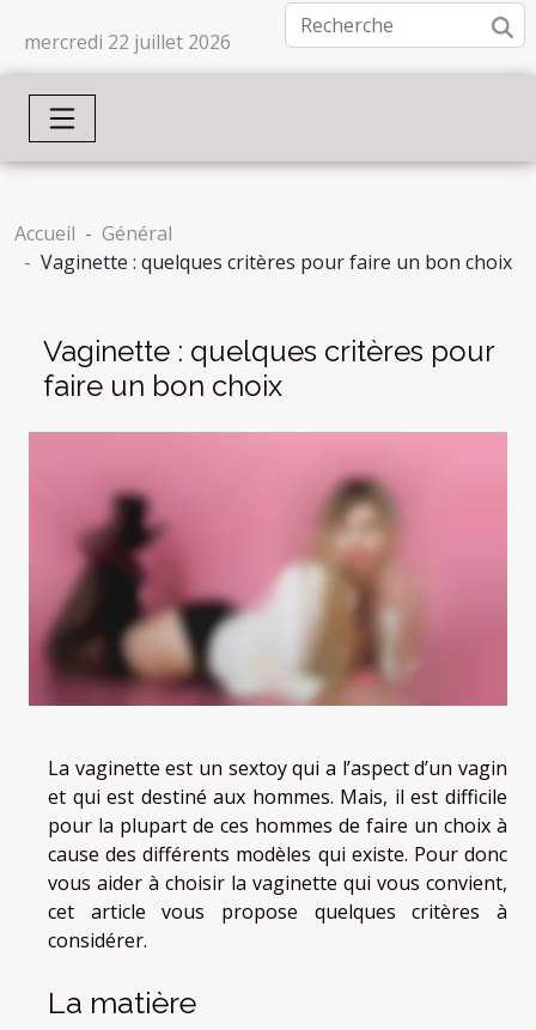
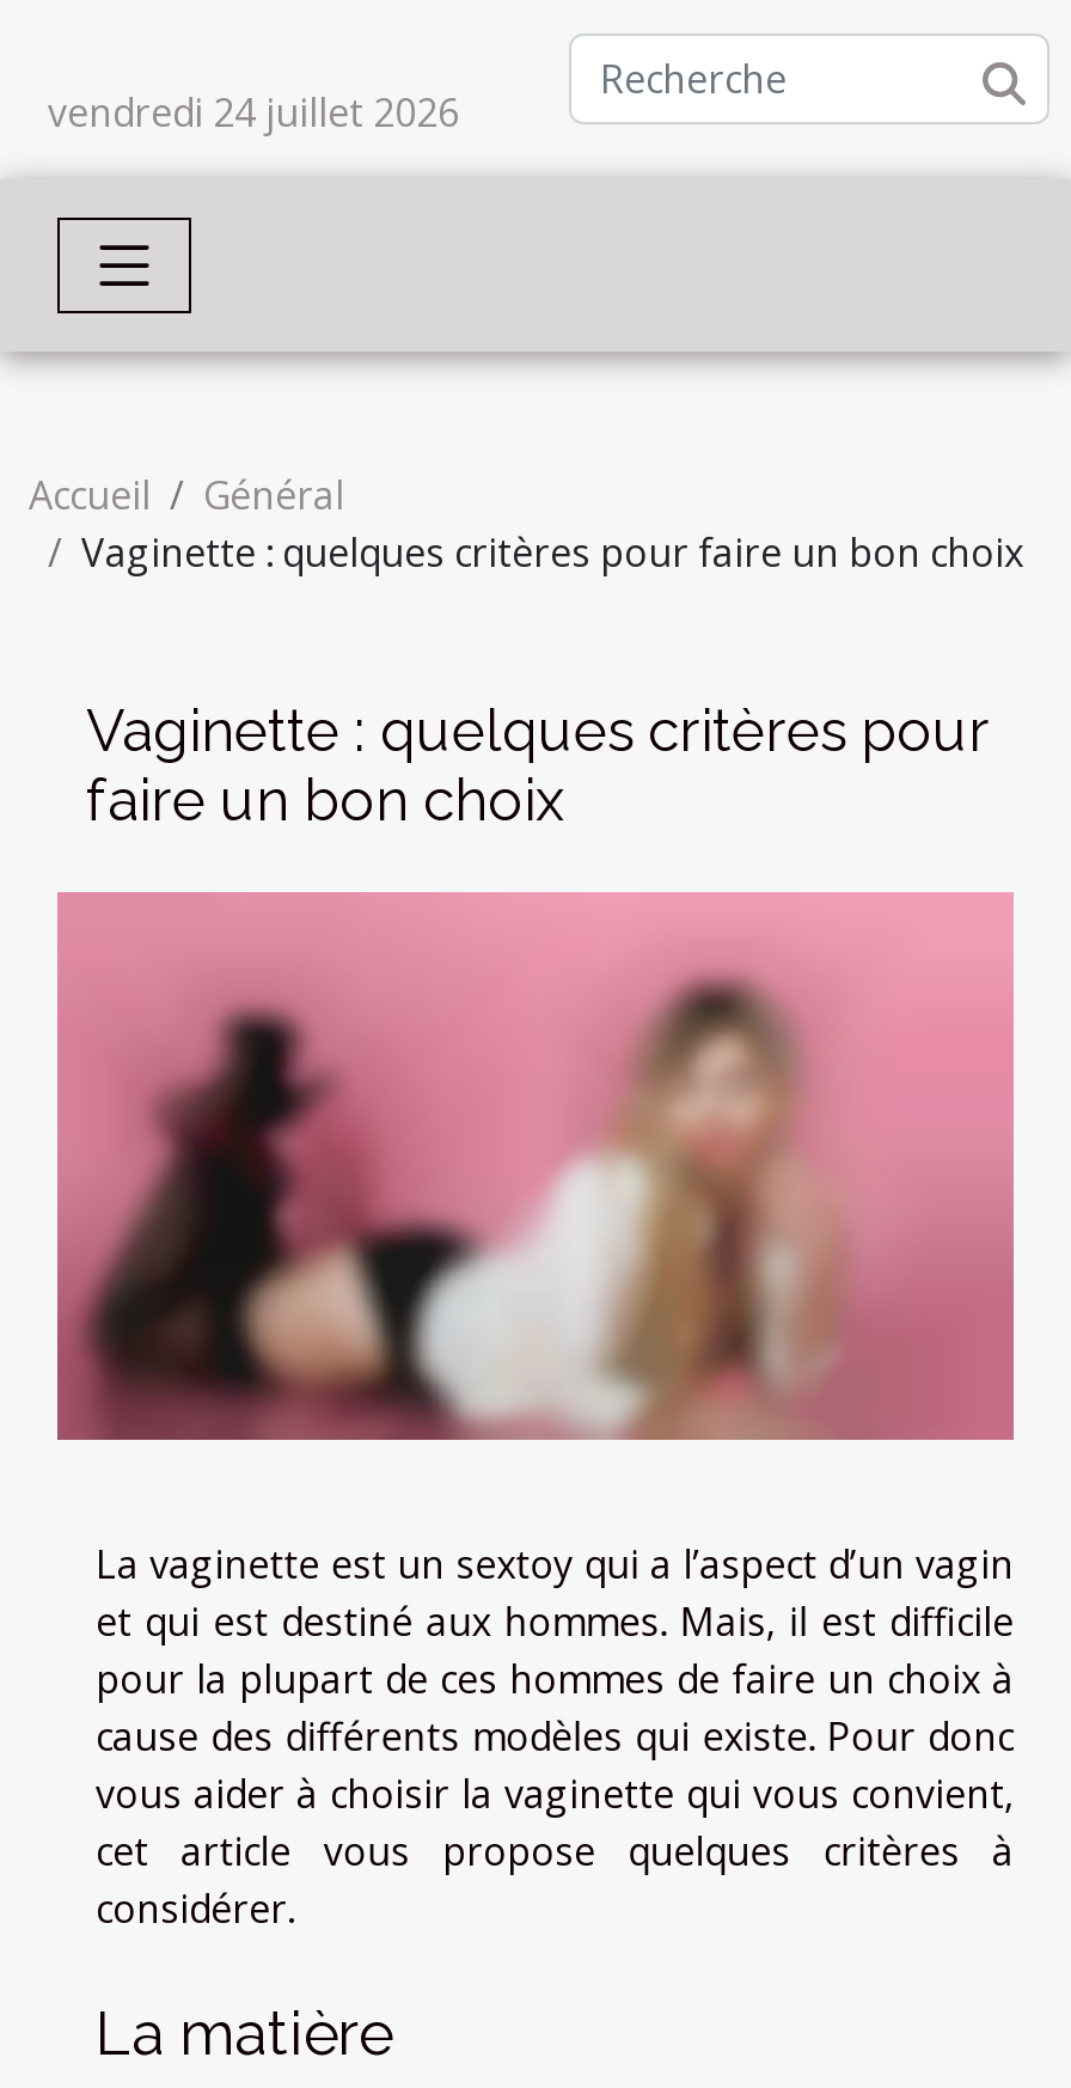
[24,29,231,55] mercredi 22 juillet 2026 -> [48,86,459,139] vendredi 24 juillet 2026

